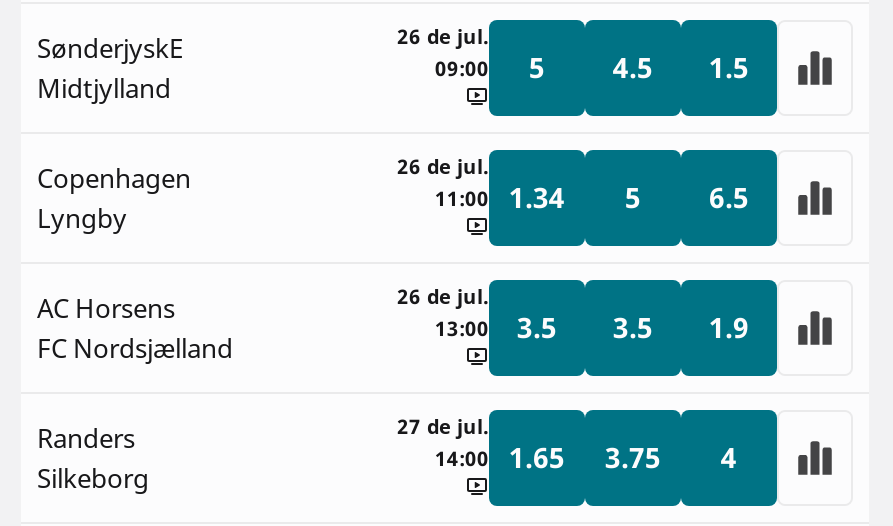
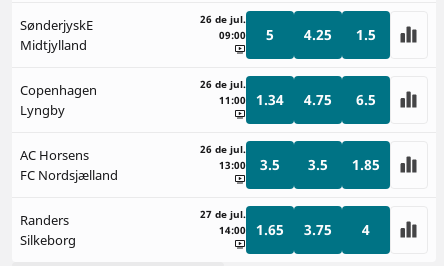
[435,48,749,86] 09:00 5 4.5 1.5 -> [219,25,376,44] 09:00 5 4.25 1.5
[435,178,749,216] 11:00 1.34 5 6.5 -> [219,90,376,109] 11:00 1.34 4.75 6.5
[435,308,749,346] 13:00 3.5 3.5 1.9 -> [219,155,380,174] 13:00 3.5 3.5 1.85

